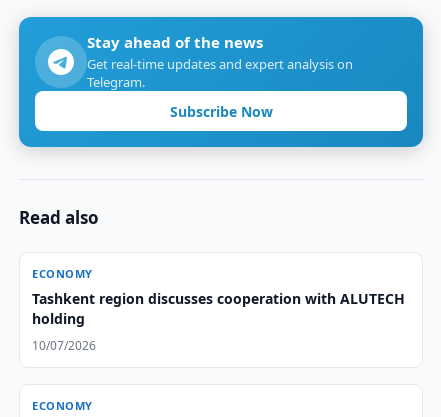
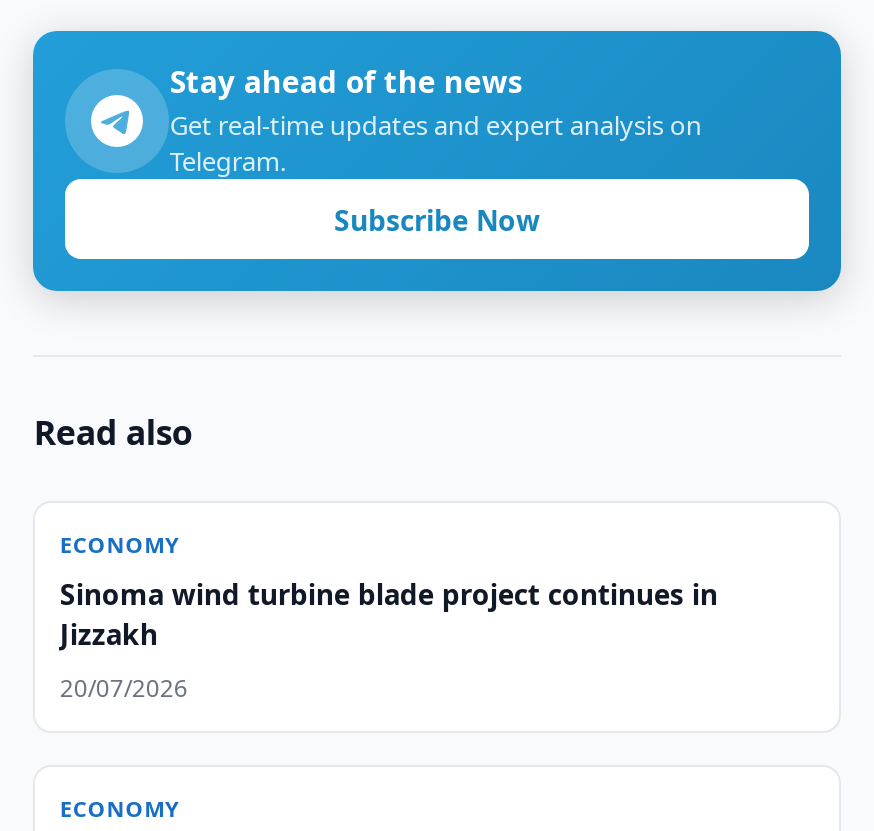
[32,289,405,328] Tashkent region discusses cooperation with ALUTECH | holding -> [60,575,718,653] Sinoma wind turbine blade project continues in | Jizzakh
[32,337,96,354] 10/07/2026 -> [60,671,188,705] 20/07/2026

